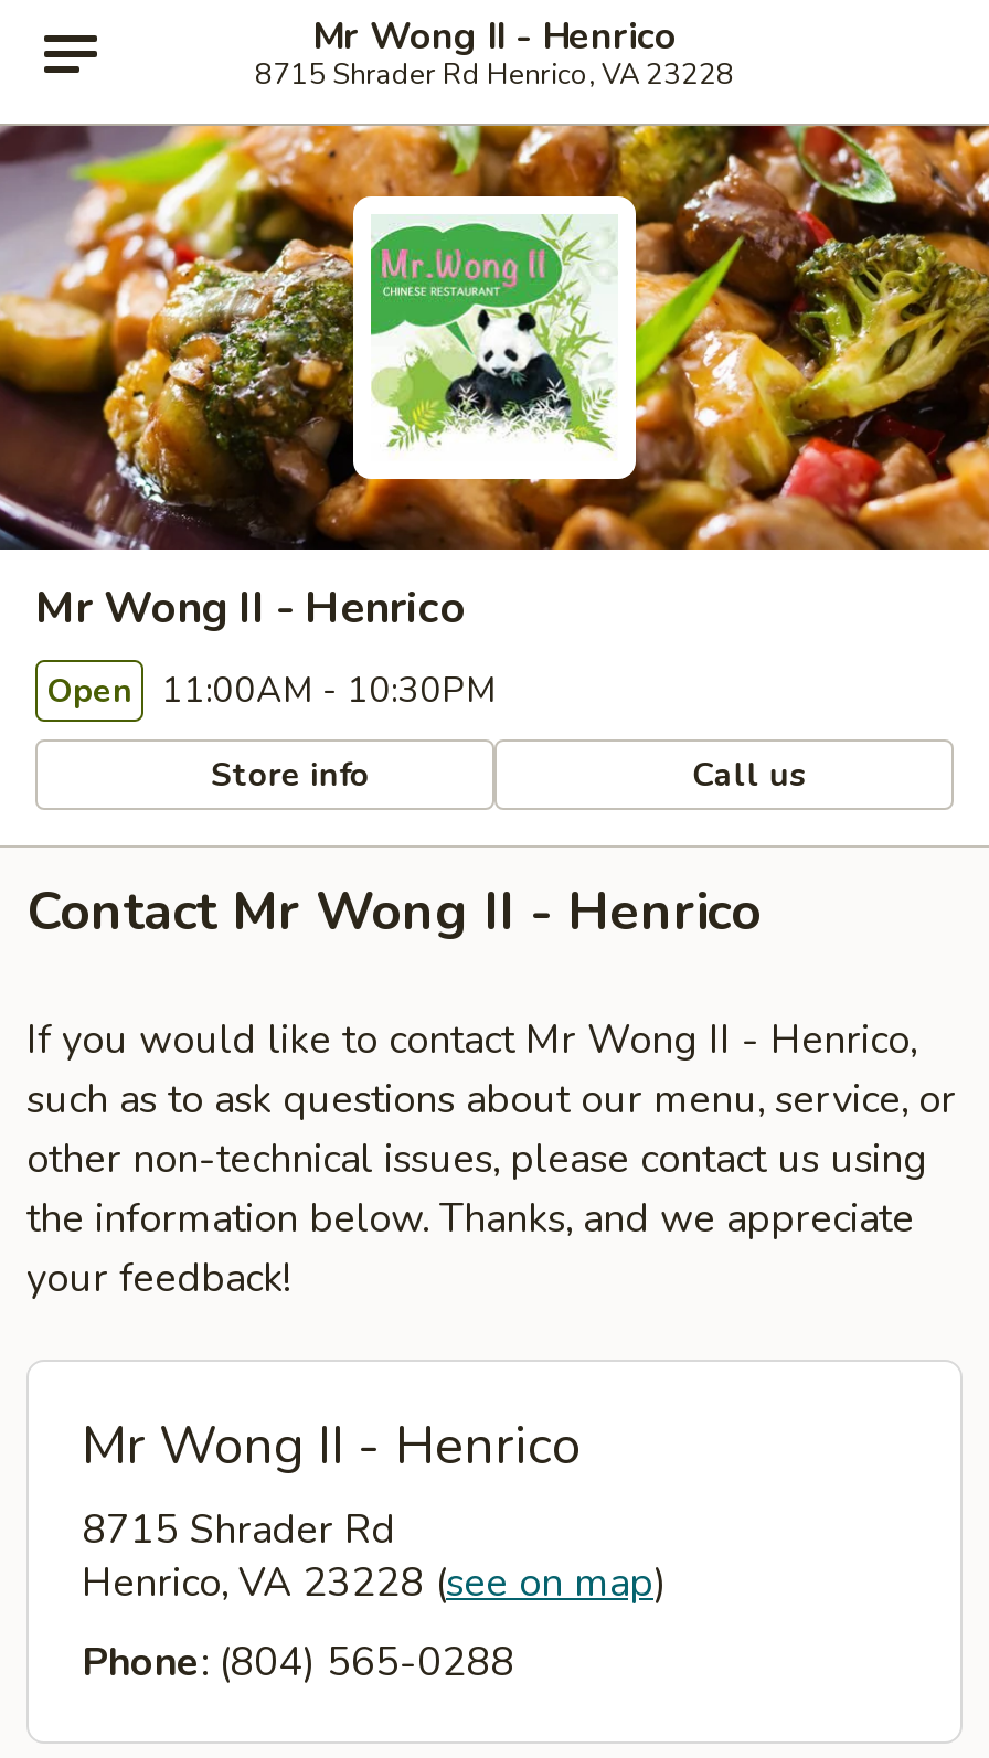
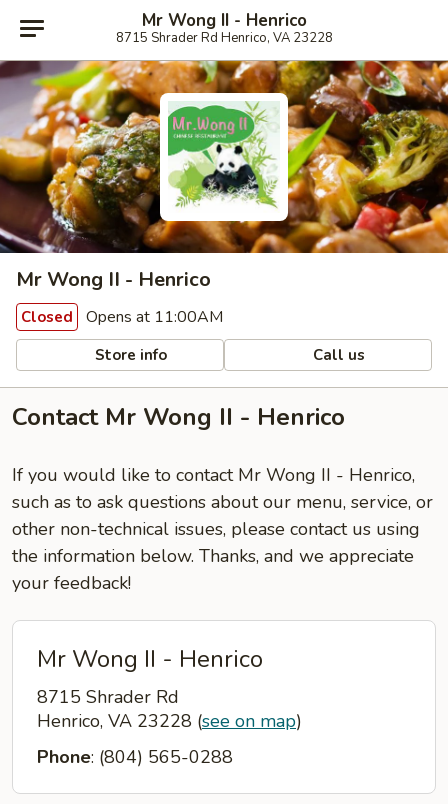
[46,667,497,715] Open 11:00AM - 10:30PM -> [21,306,223,328] Closed Opens at 11:00AM

